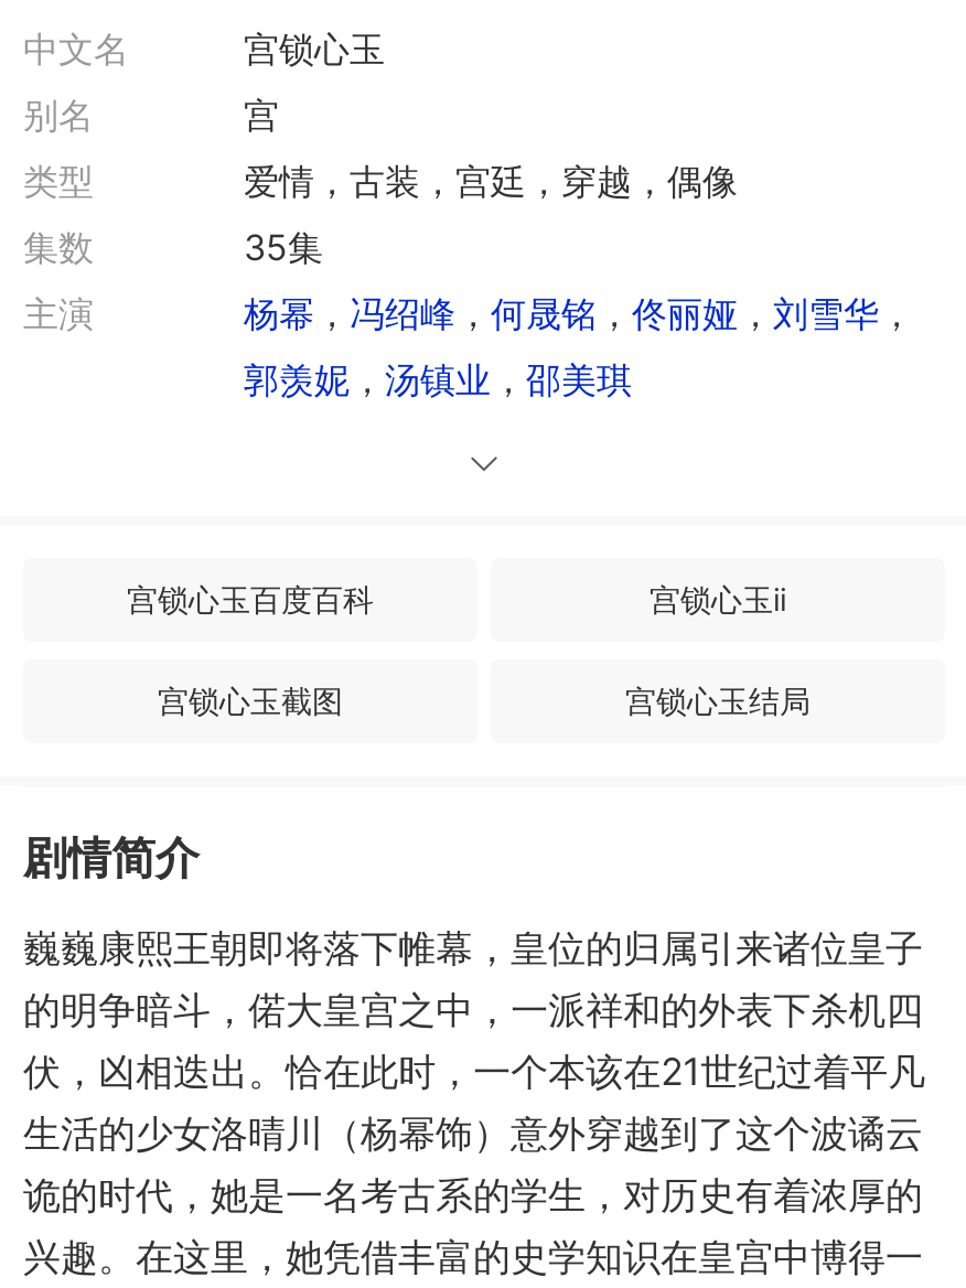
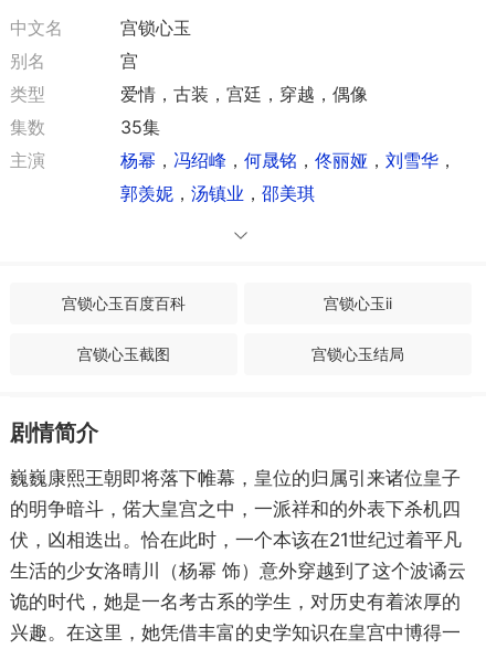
[23,1111,923,1155] 生活的少女洛晴川（杨幂饰）意外穿越到了这个波谲云 -> [10,559,466,581] 生活的少女洛晴川（杨幂 饰）意外穿越到了这个波谲云

